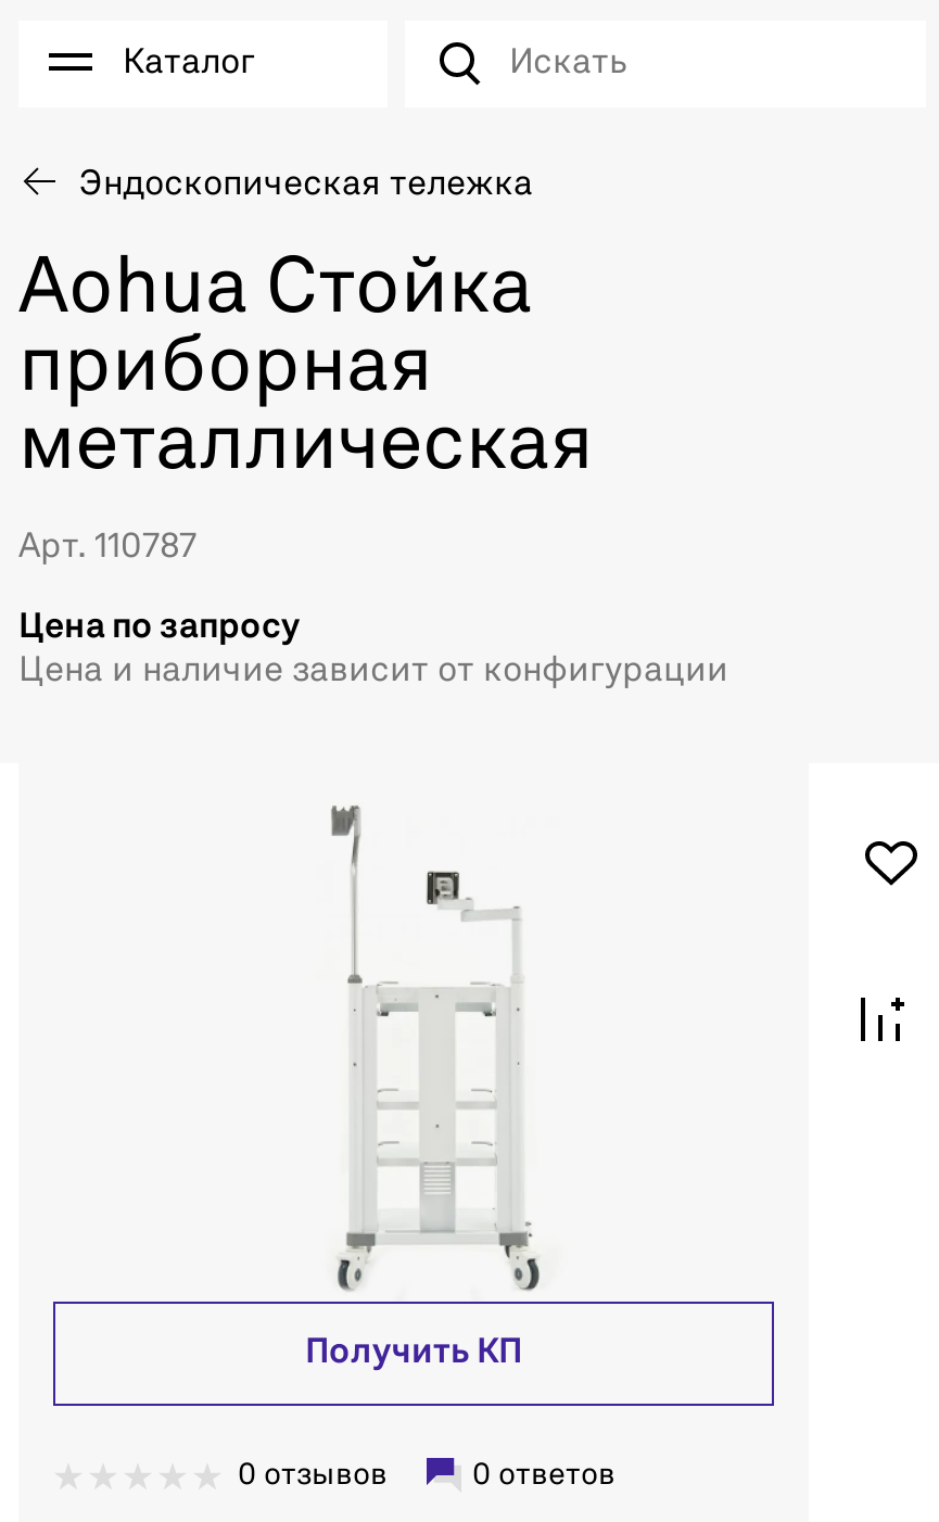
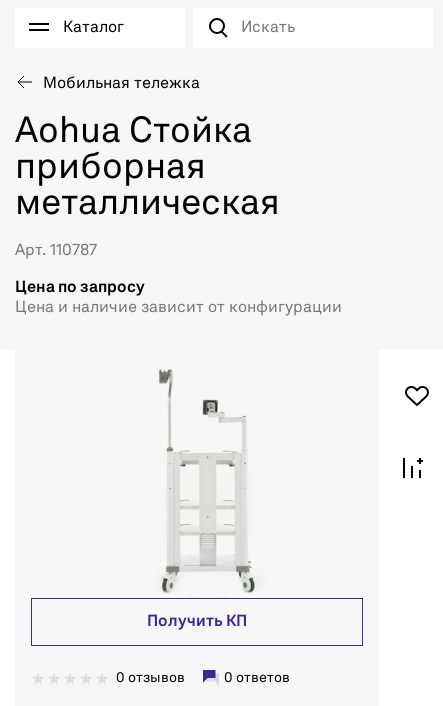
[79,168,533,203] Эндоскопическая тележка -> [43,76,200,92] Мобильная тележка

